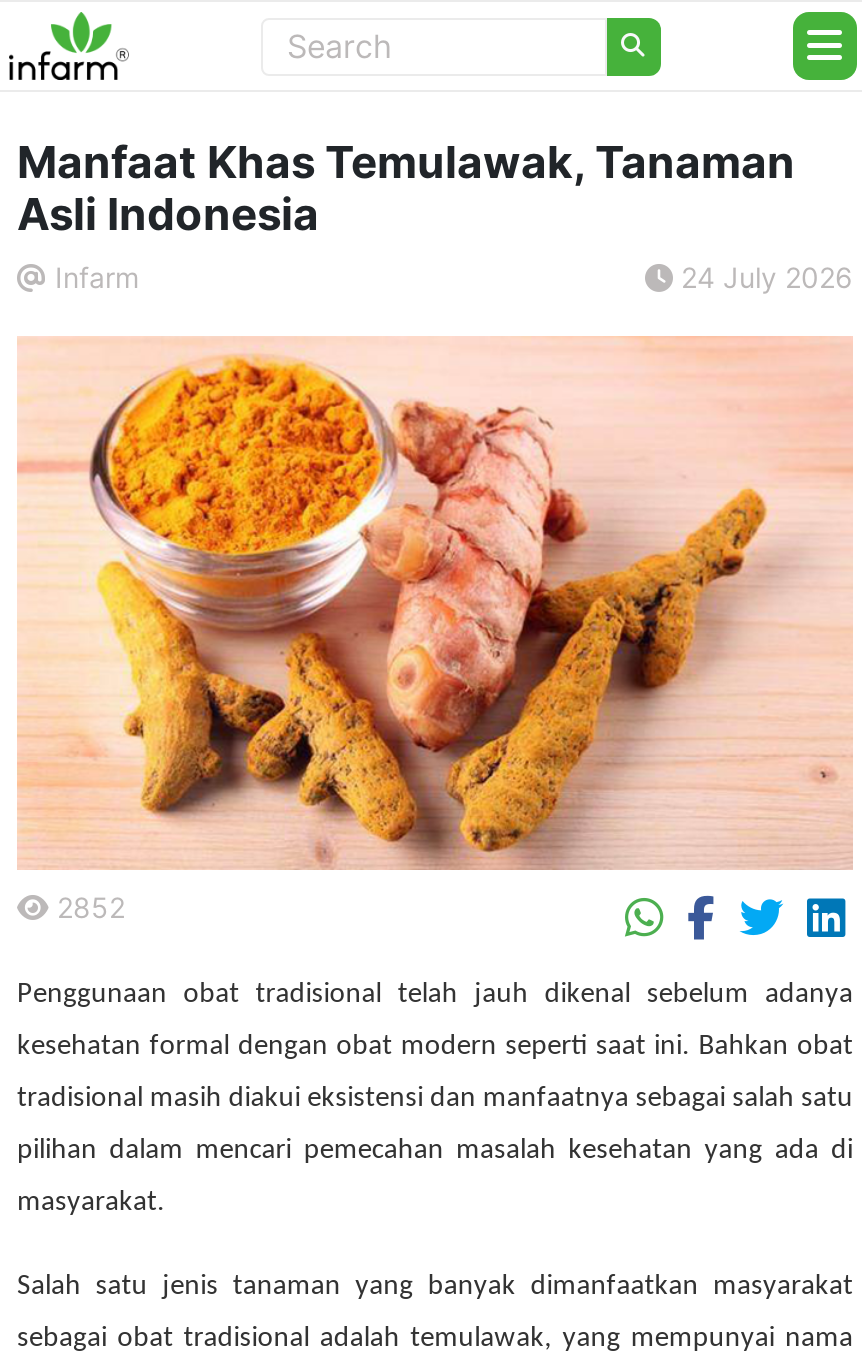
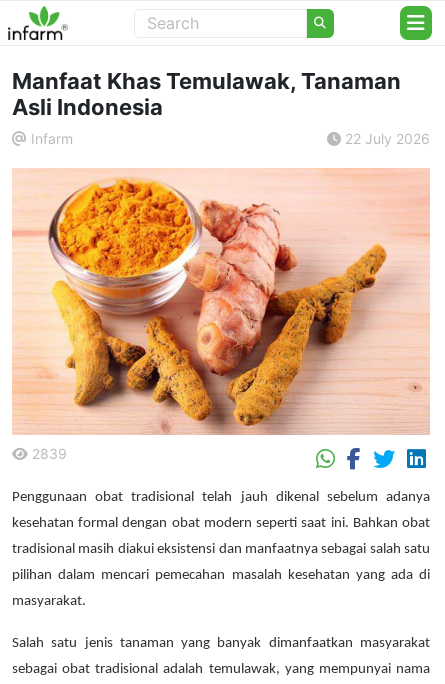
[673,260,853,294] 24 July 2026 -> [341,130,430,147] 22 July 2026
[49,889,125,923] 2852 -> [28,445,67,462] 2839

